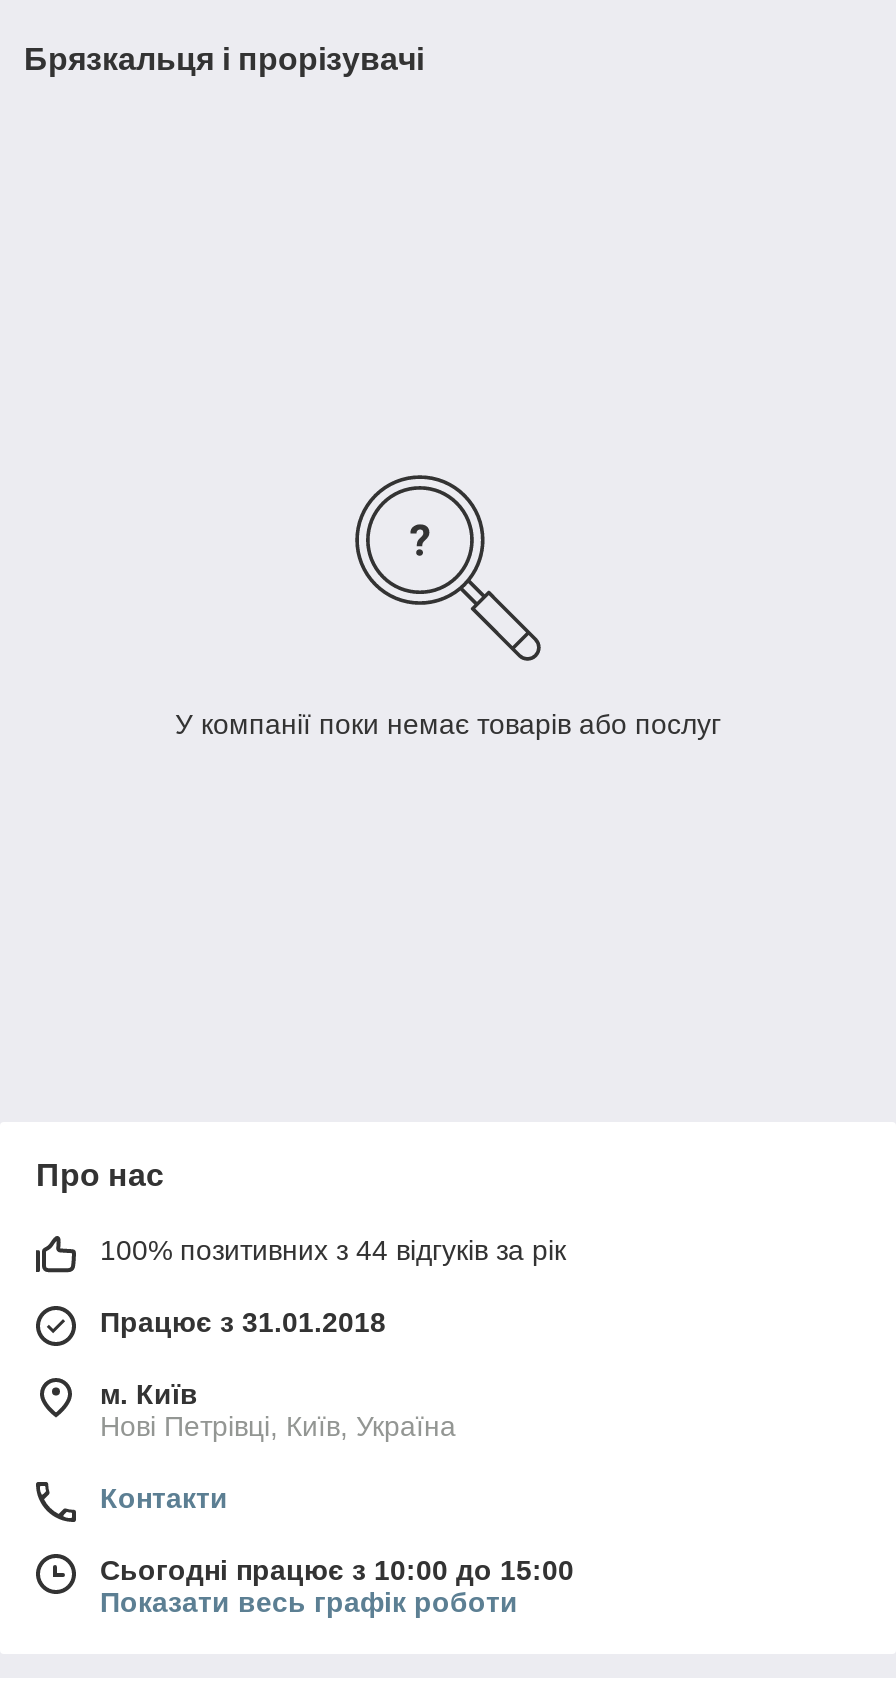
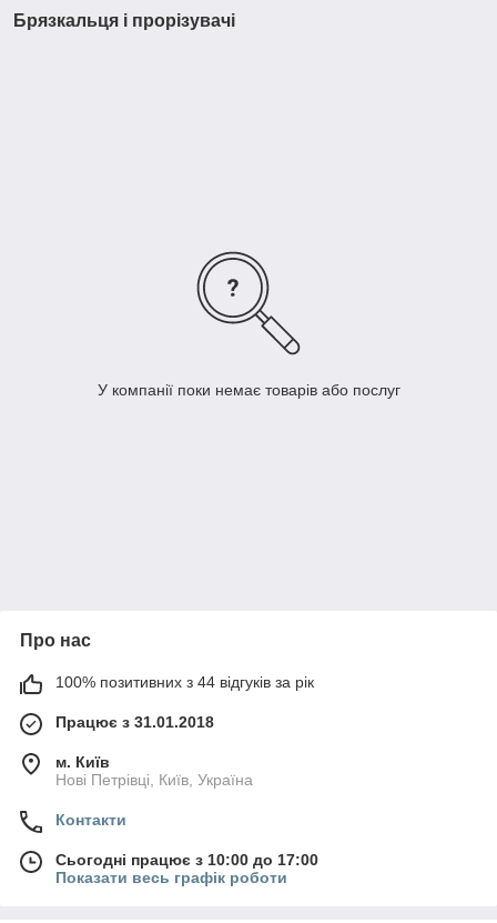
[100,1555,574,1587] Сьогодні працює з 10:00 до 15:00 -> [55,851,318,869] Сьогодні працює з 10:00 до 17:00

